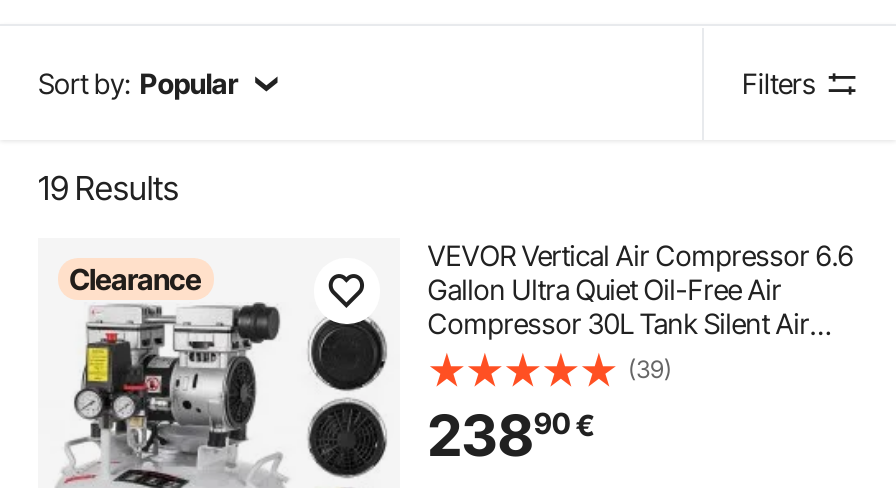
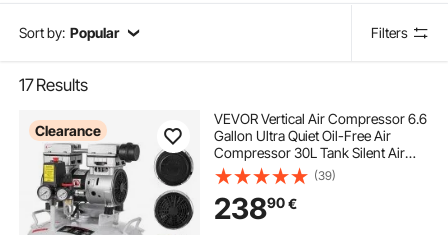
[38,168,179,208] 19 Results -> [19,75,88,95] 17 Results

